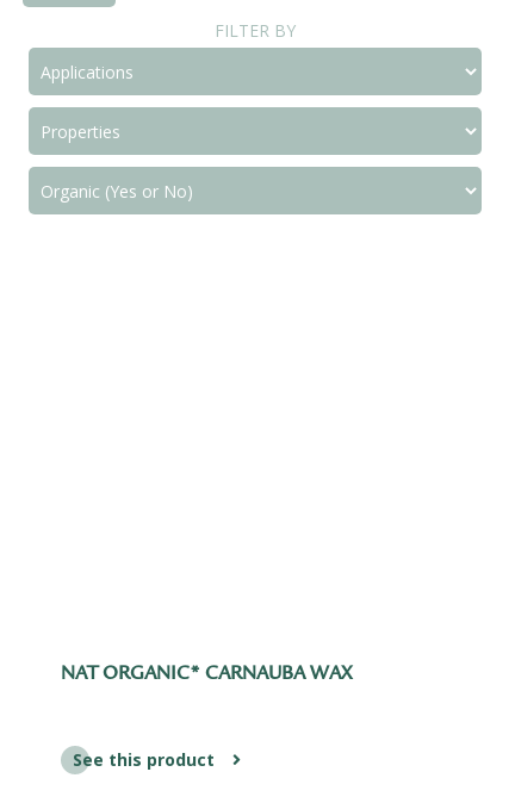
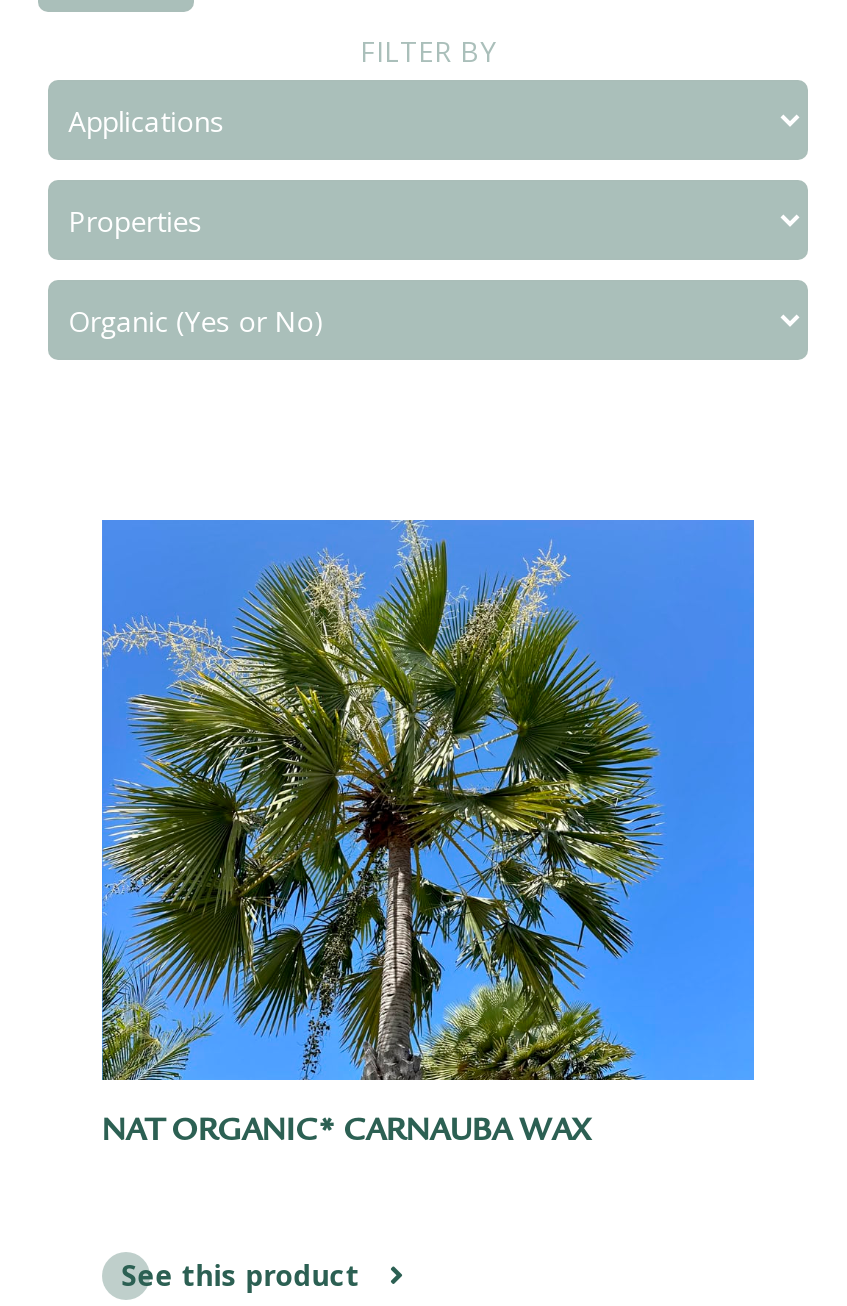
none -> [100,518,756,1082] [image]

